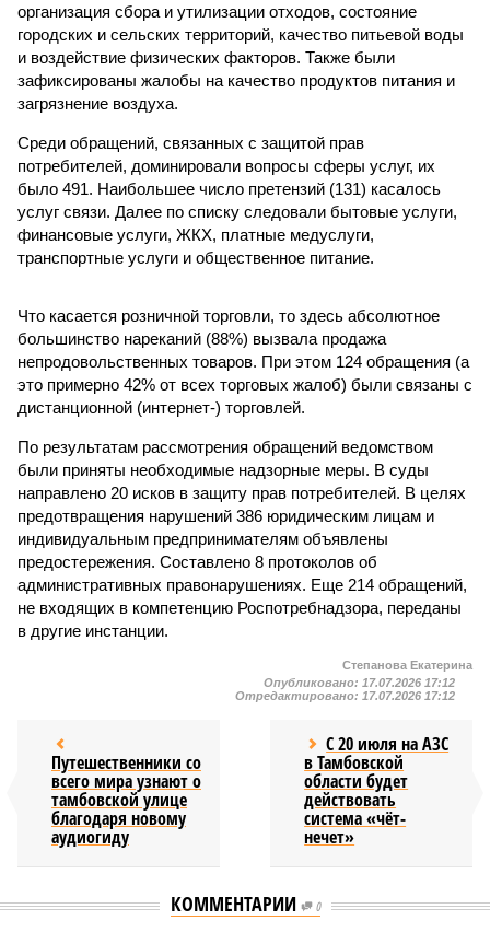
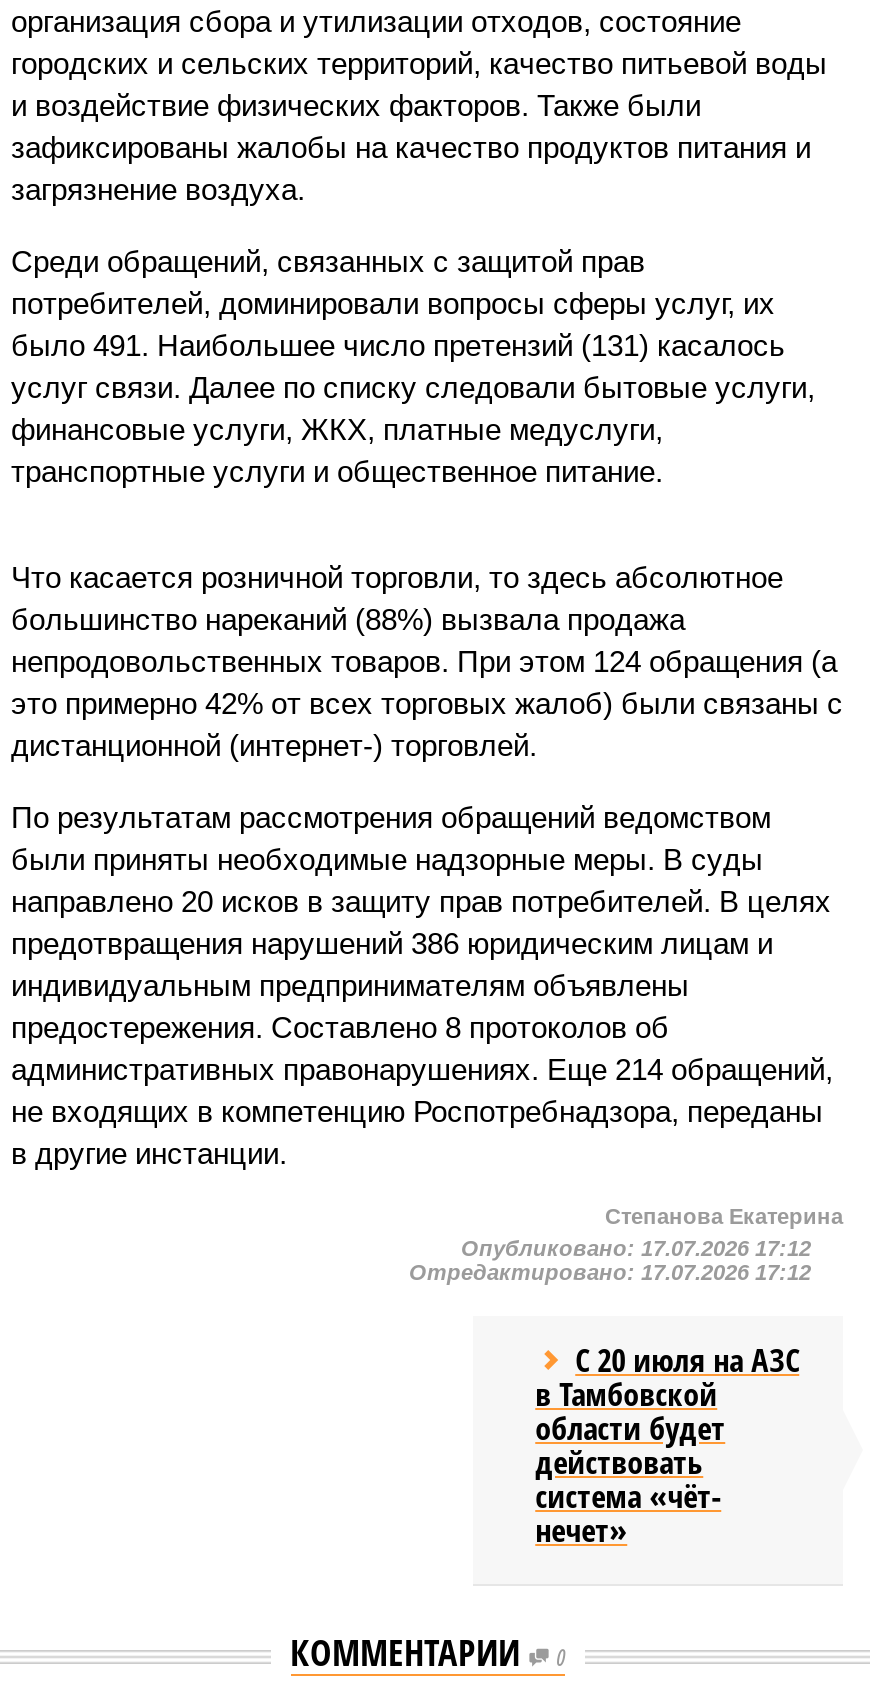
[51,750,201,849] Путешественники со | всего мира узнают о | тамбовской улице | благодаря новому | аудиогиду -> none

